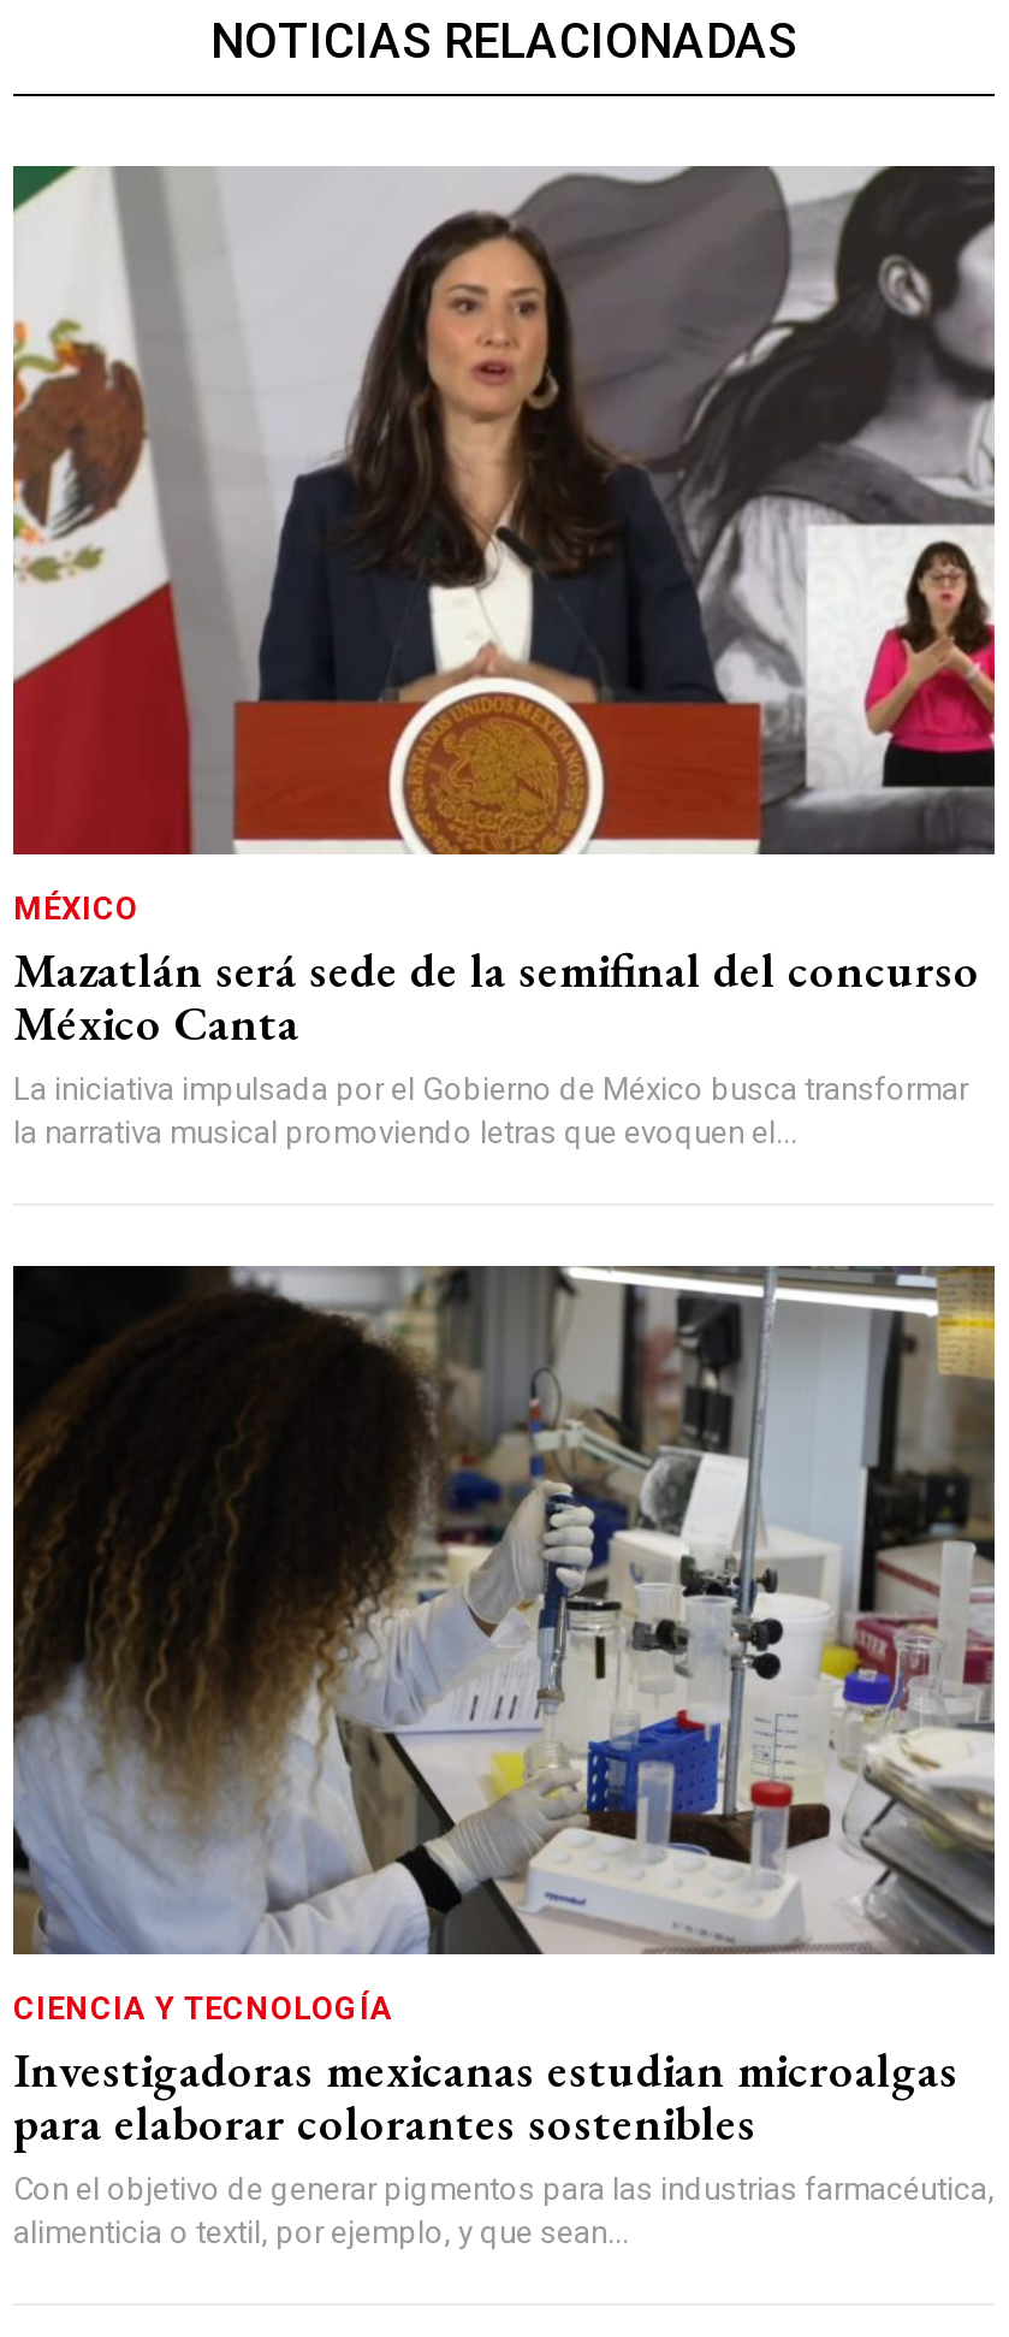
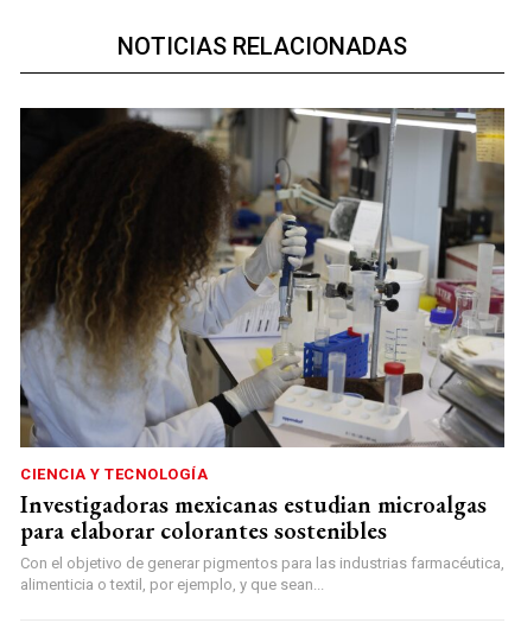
[11,164,997,1150] [image] | MÉXICO | Mazatlán será sede de la semifinal del concurso | México Canta | La iniciativa impulsada por el Gobierno de México busca transformar | la narrativa musical promoviendo letras que evoquen el... -> none

